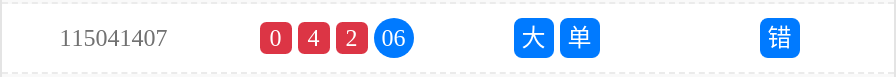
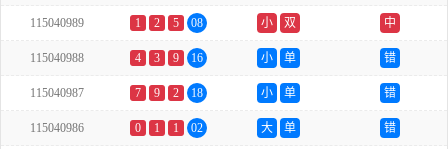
[60,24,320,52] 115041407 | 0 | 4 -> [30,16,141,30] 115040989 | 1
[382,24,406,52] 06 -> [30,16,396,135] 5 | 08 | 小 | 双 | 中 | 115040988 | 4 | 3 | 9 | 16 | 小 | 单 | 错 | 115040987 | 7 | 9 | 2 | 18 | 小 | 单 | 错 | 115040986 | 0 | 1 | 1 | 02

